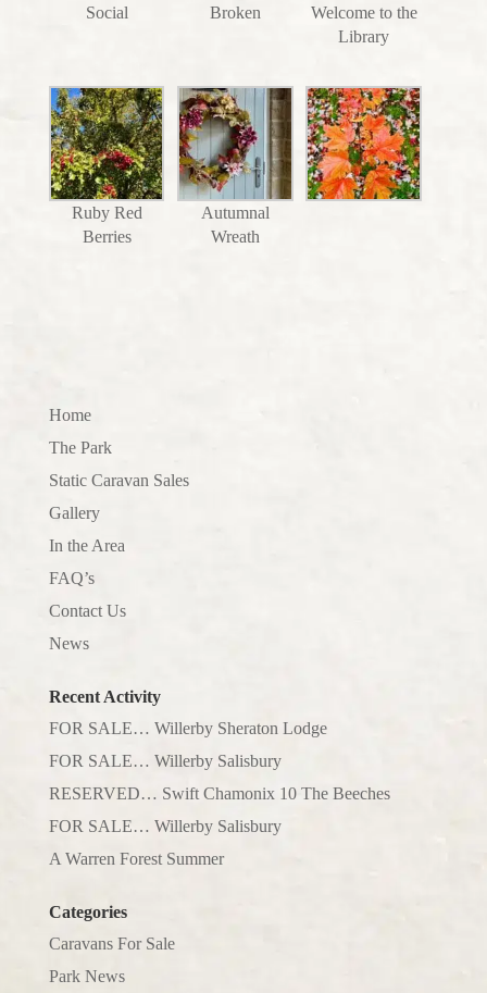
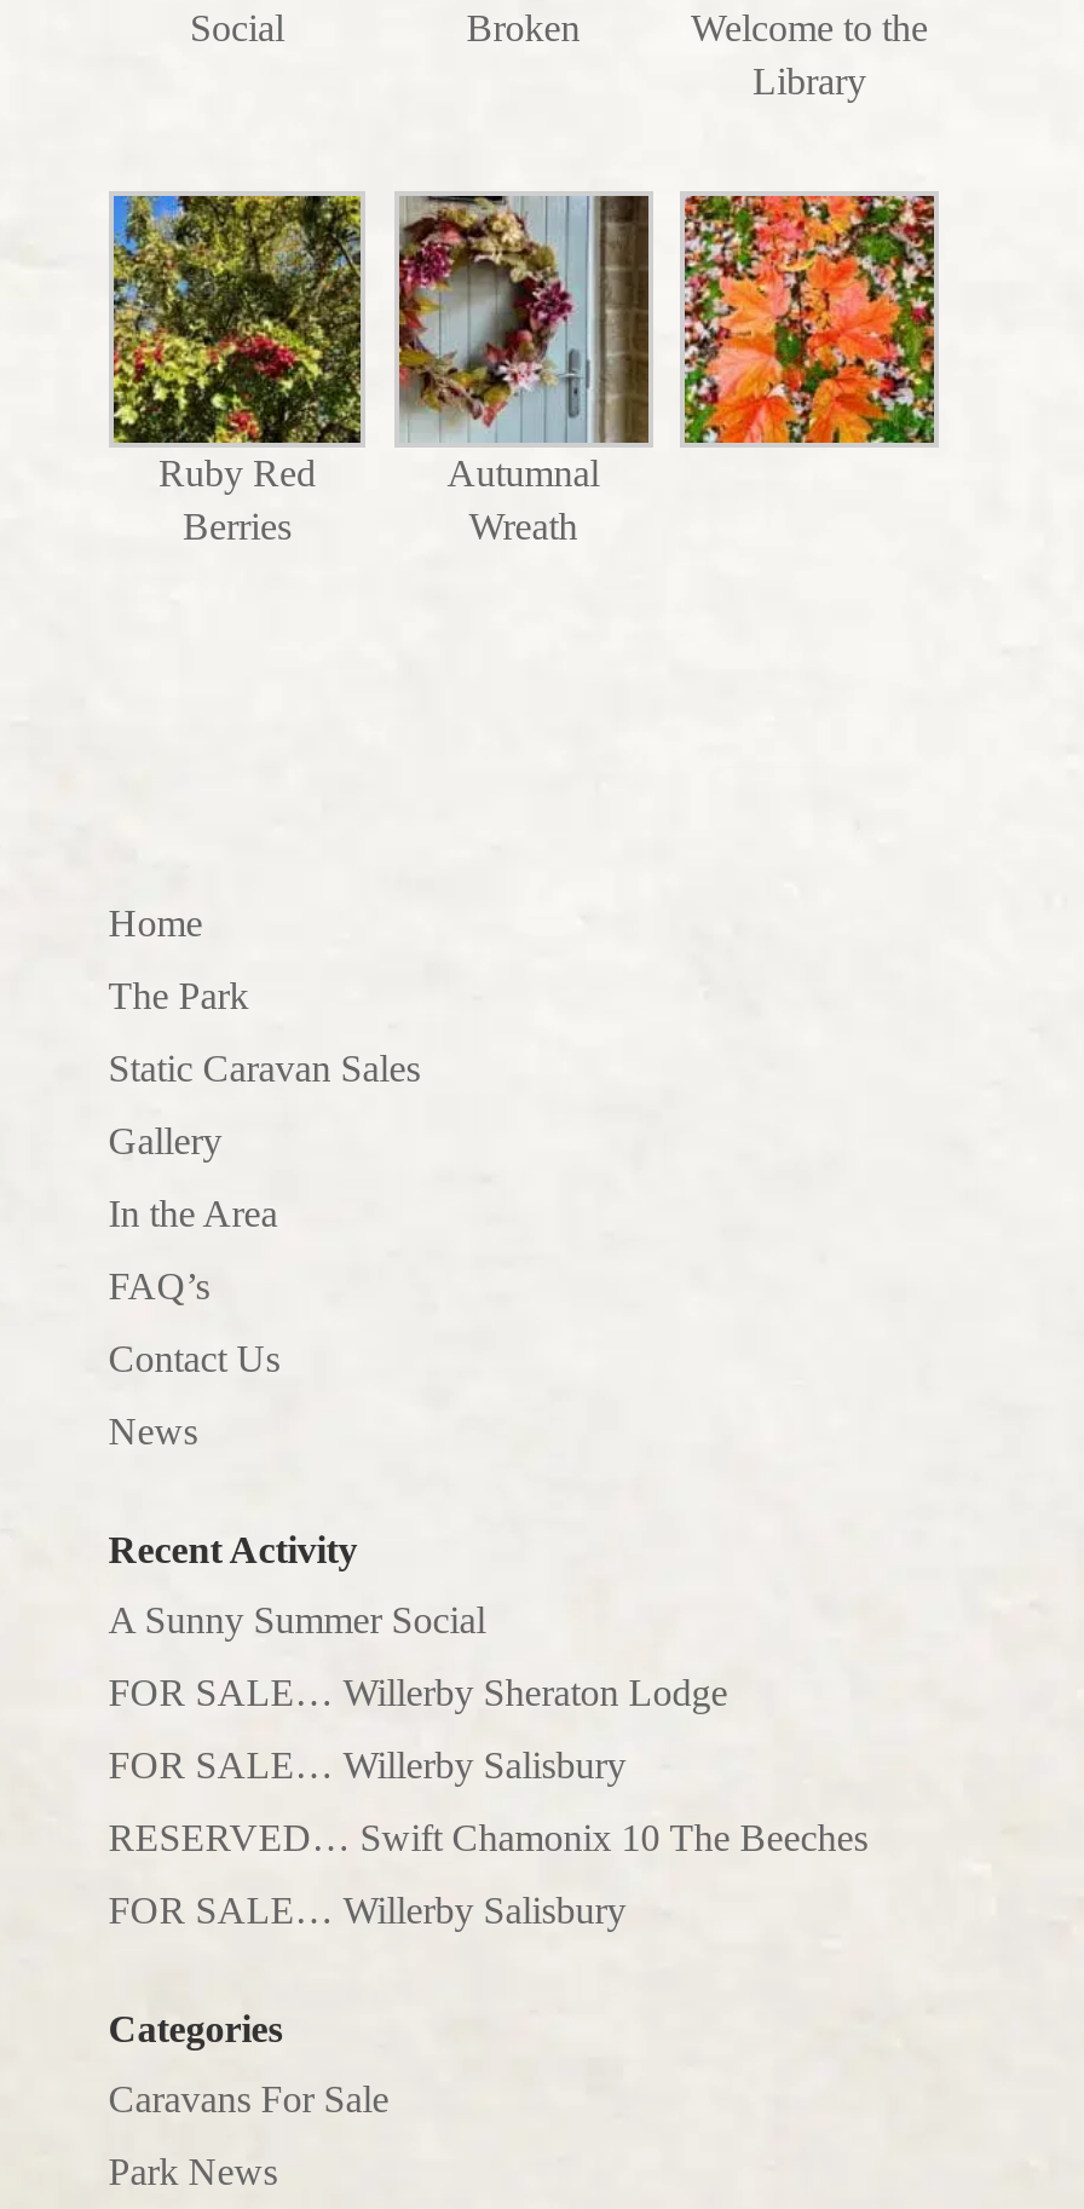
none -> [108,1600,486,1641] A Sunny Summer Social
moved [49,719,390,835] -> [108,1672,868,1931]: FOR SALE… Willerby Sheraton Lodge | FOR SALE… Willerby Salisbury | RESERVED… Swift Chamonix 10 The Beeches | FOR SALE… Willerby Salisbury
[49,850,224,868] A Warren Forest Summer -> none

